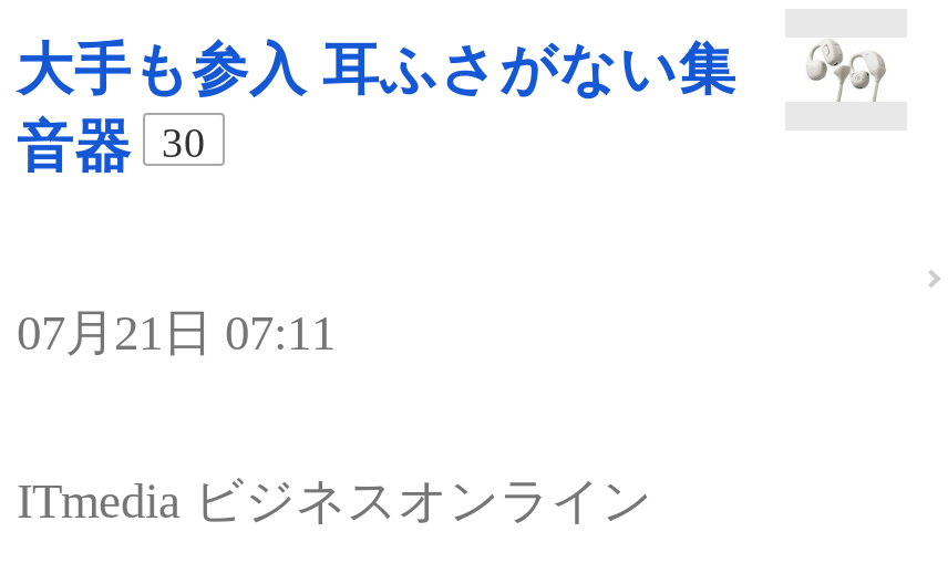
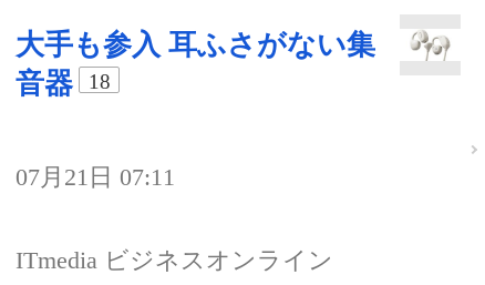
[17,114,206,179] 音器 30 -> [16,67,110,99] 音器 18

